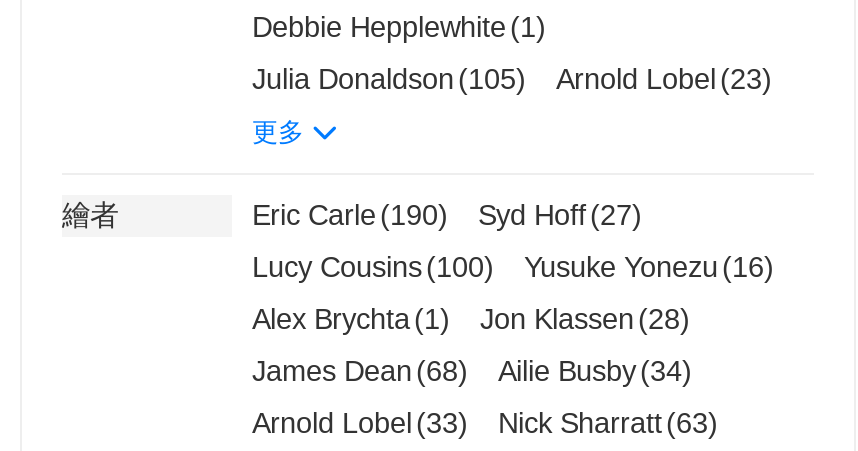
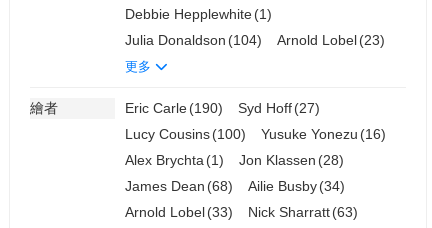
[252,63,526,95] Julia Donaldson (105) -> [125,32,262,48] Julia Donaldson (104)

